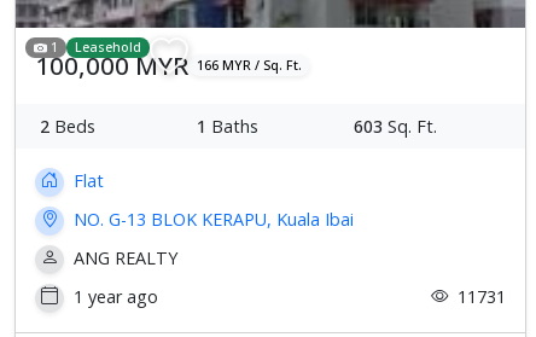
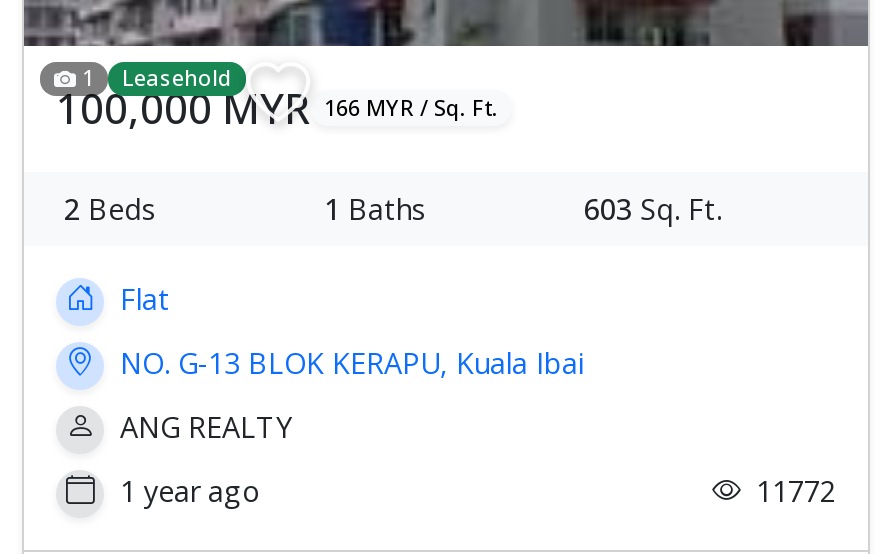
[453,285,506,308] 11731 -> [748,471,836,509] 11772

